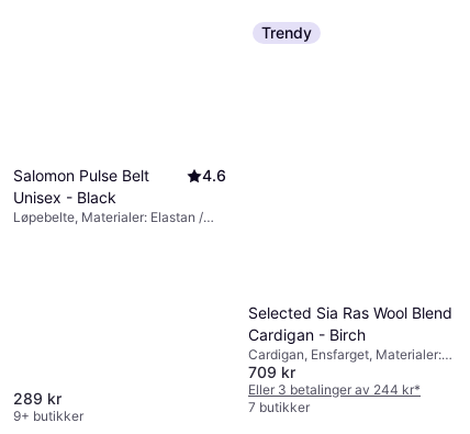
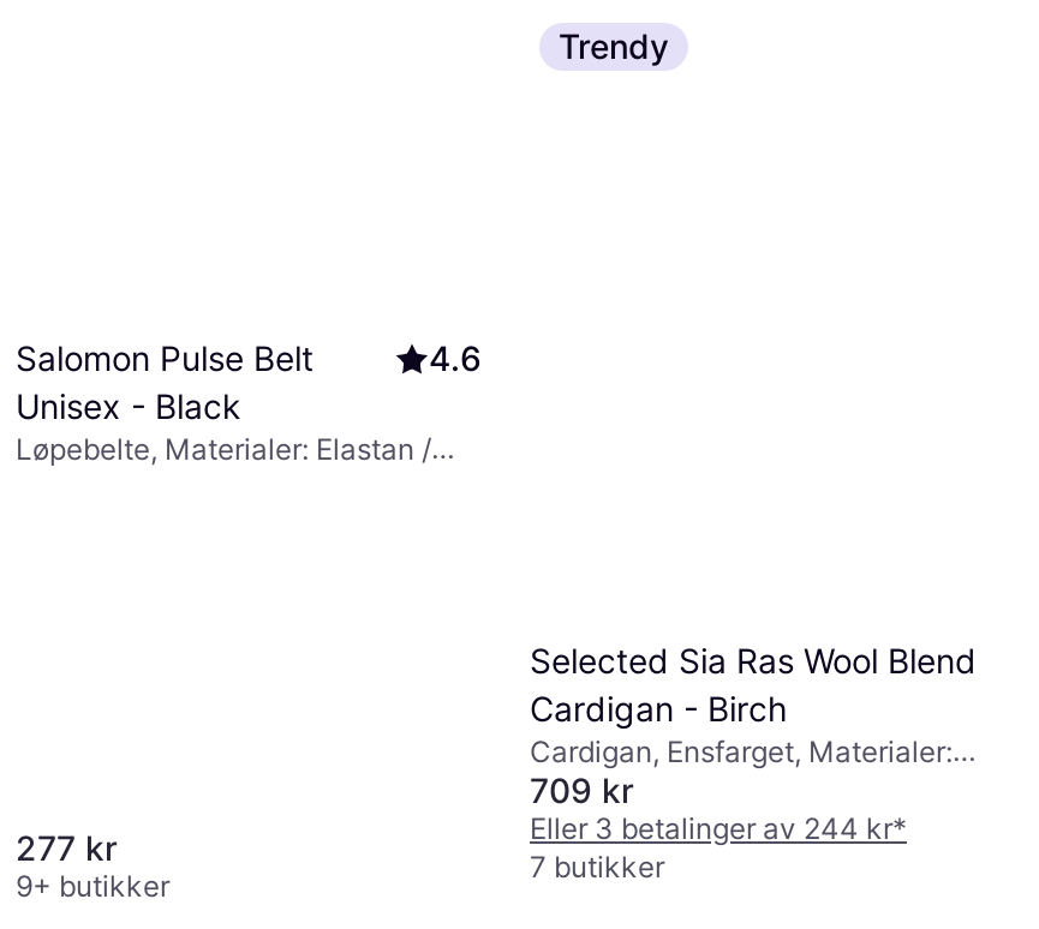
[13,390,61,408] 289 kr -> [16,826,117,867] 277 kr

